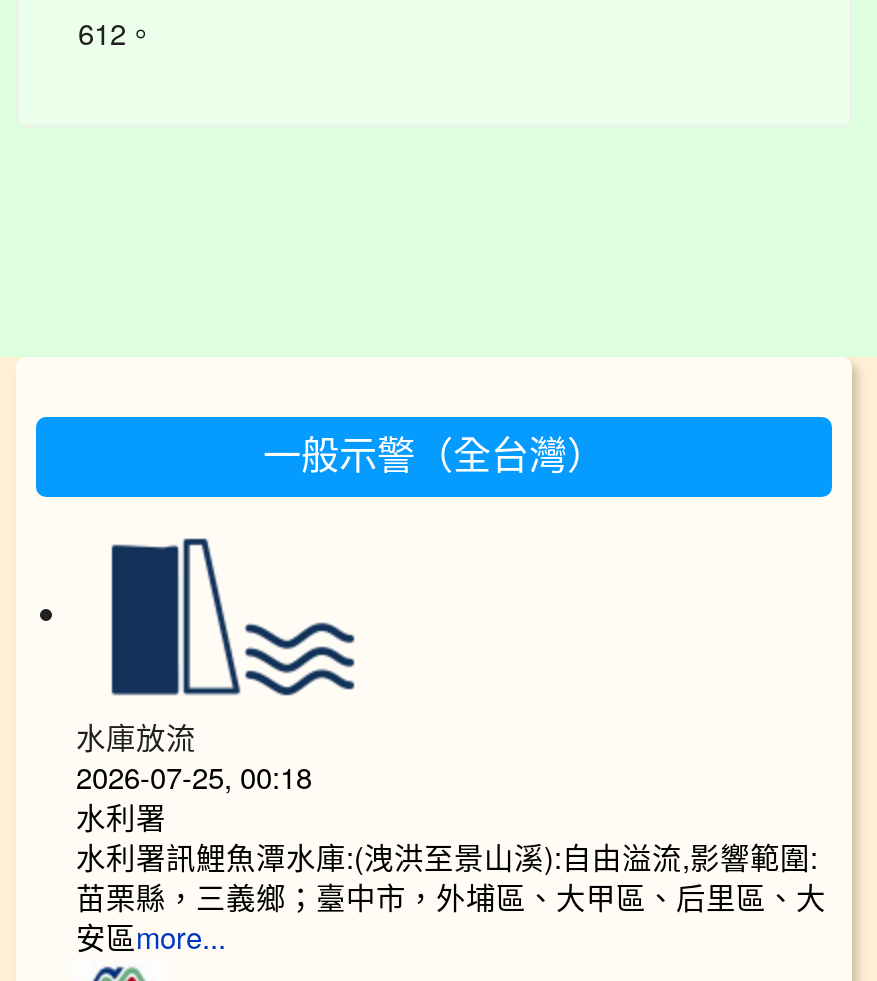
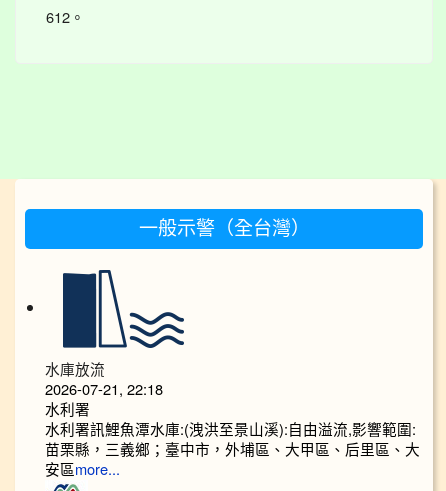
[76,755,312,797] 2026-07-25, 00:18 -> [45,378,163,399] 2026-07-21, 22:18

